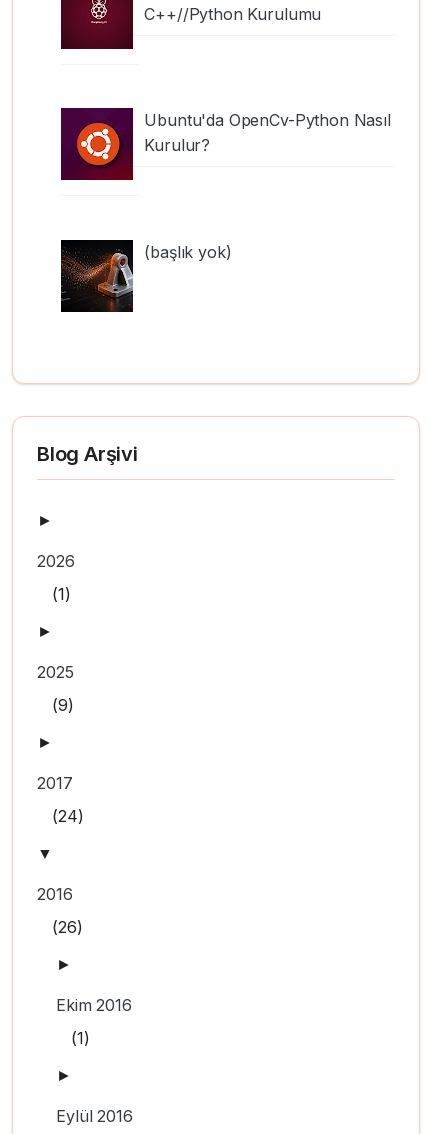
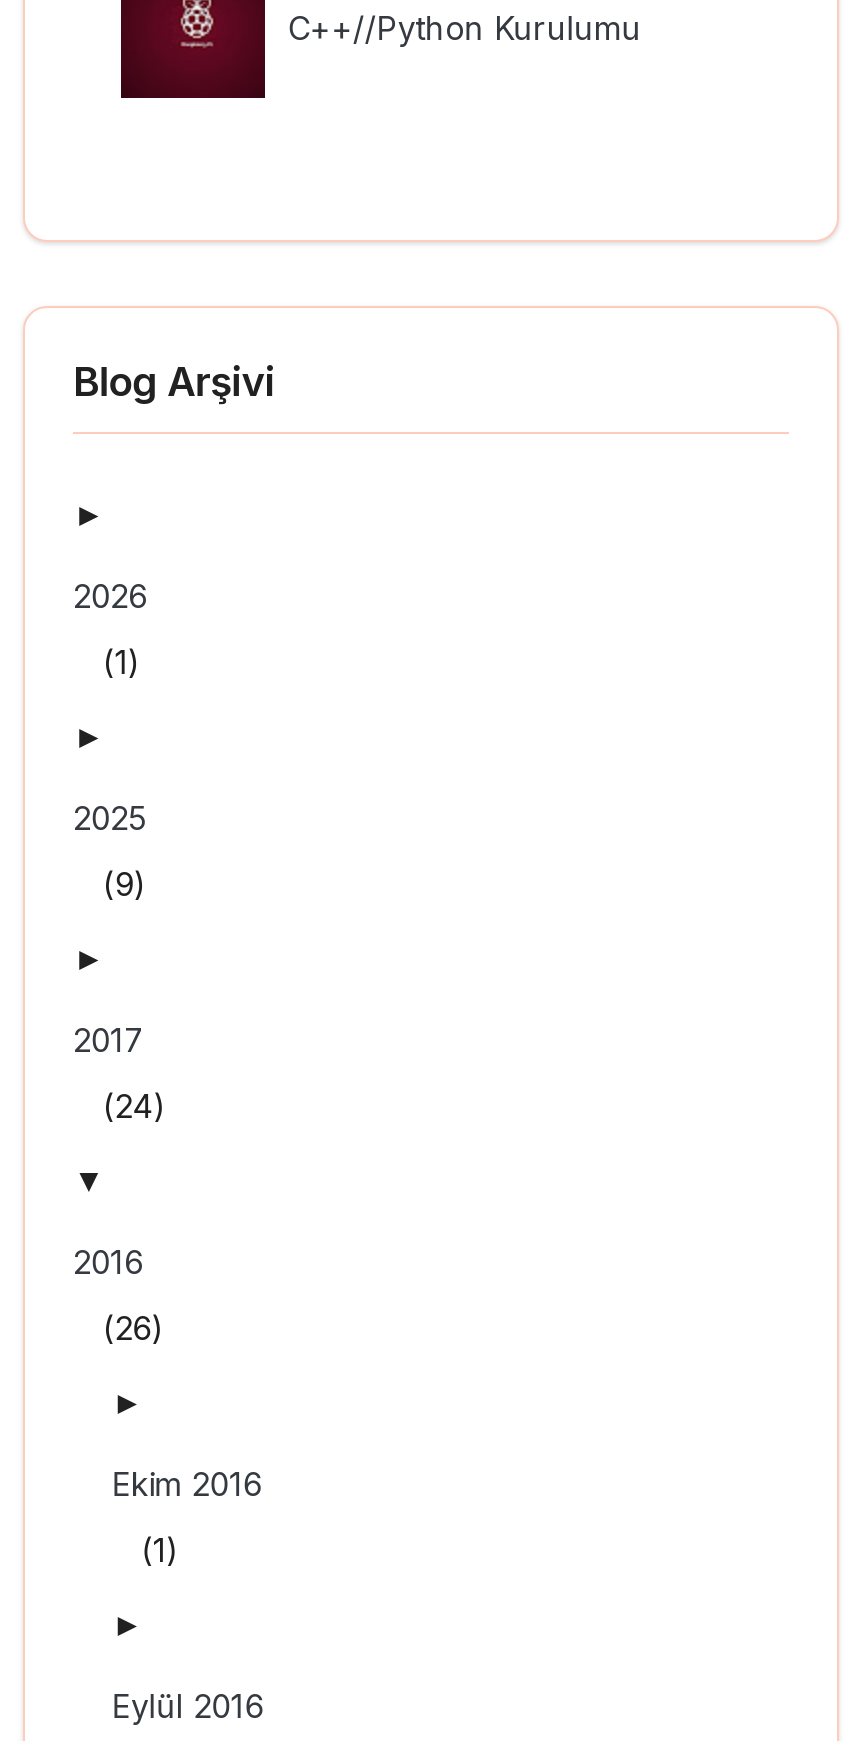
[61,107,391,181] [image] | Ubuntu'da OpenCv-Python Nasıl | Kurulur? -> none
[61,239,231,312] [image] | (başlık yok) -> none

